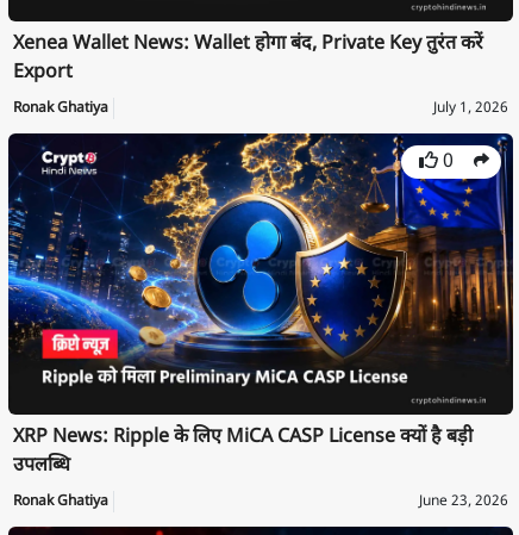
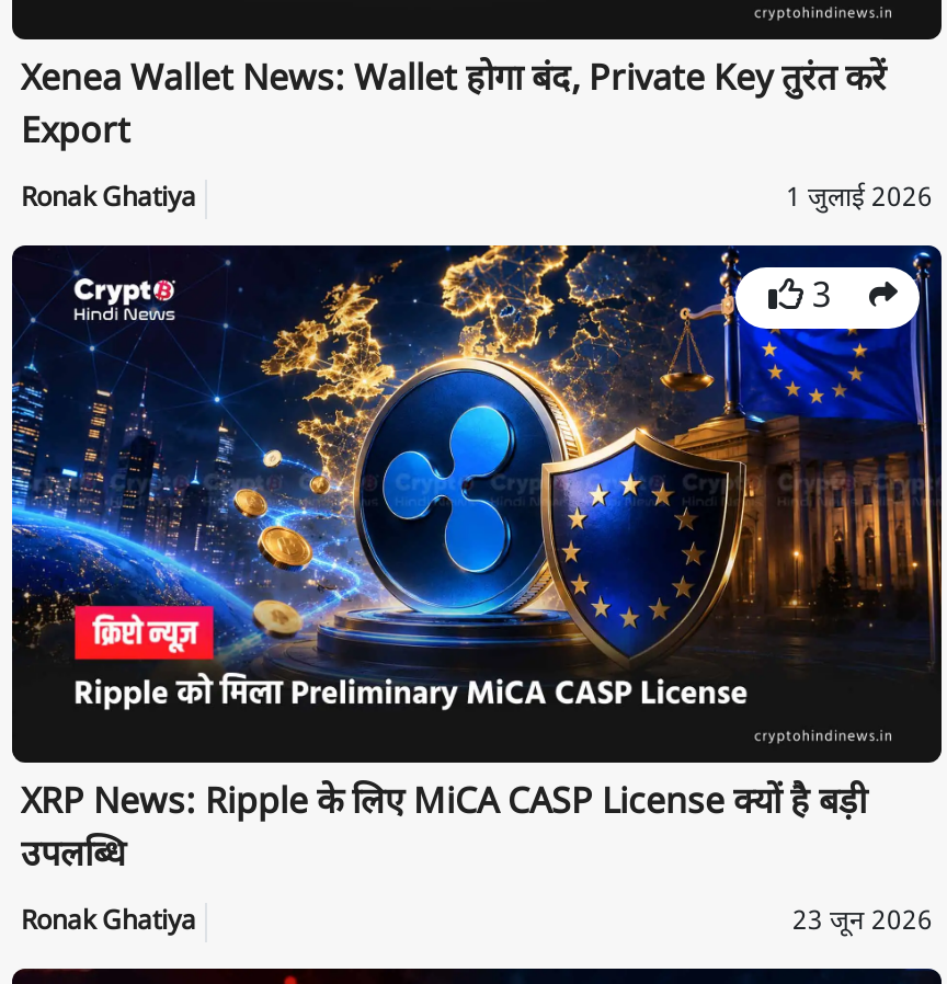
[433,99,508,118] July 1, 2026 -> [786,182,933,217] 1 जुलाई 2026
[443,150,454,175] 0 -> [812,275,832,321] 3
[419,492,508,511] June 23, 2026 -> [792,905,933,940] 23 जून 2026

